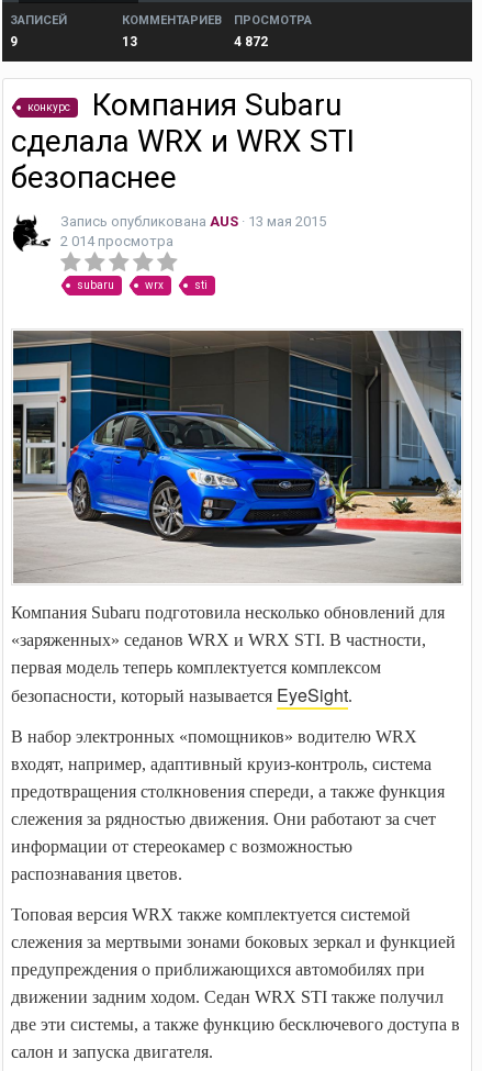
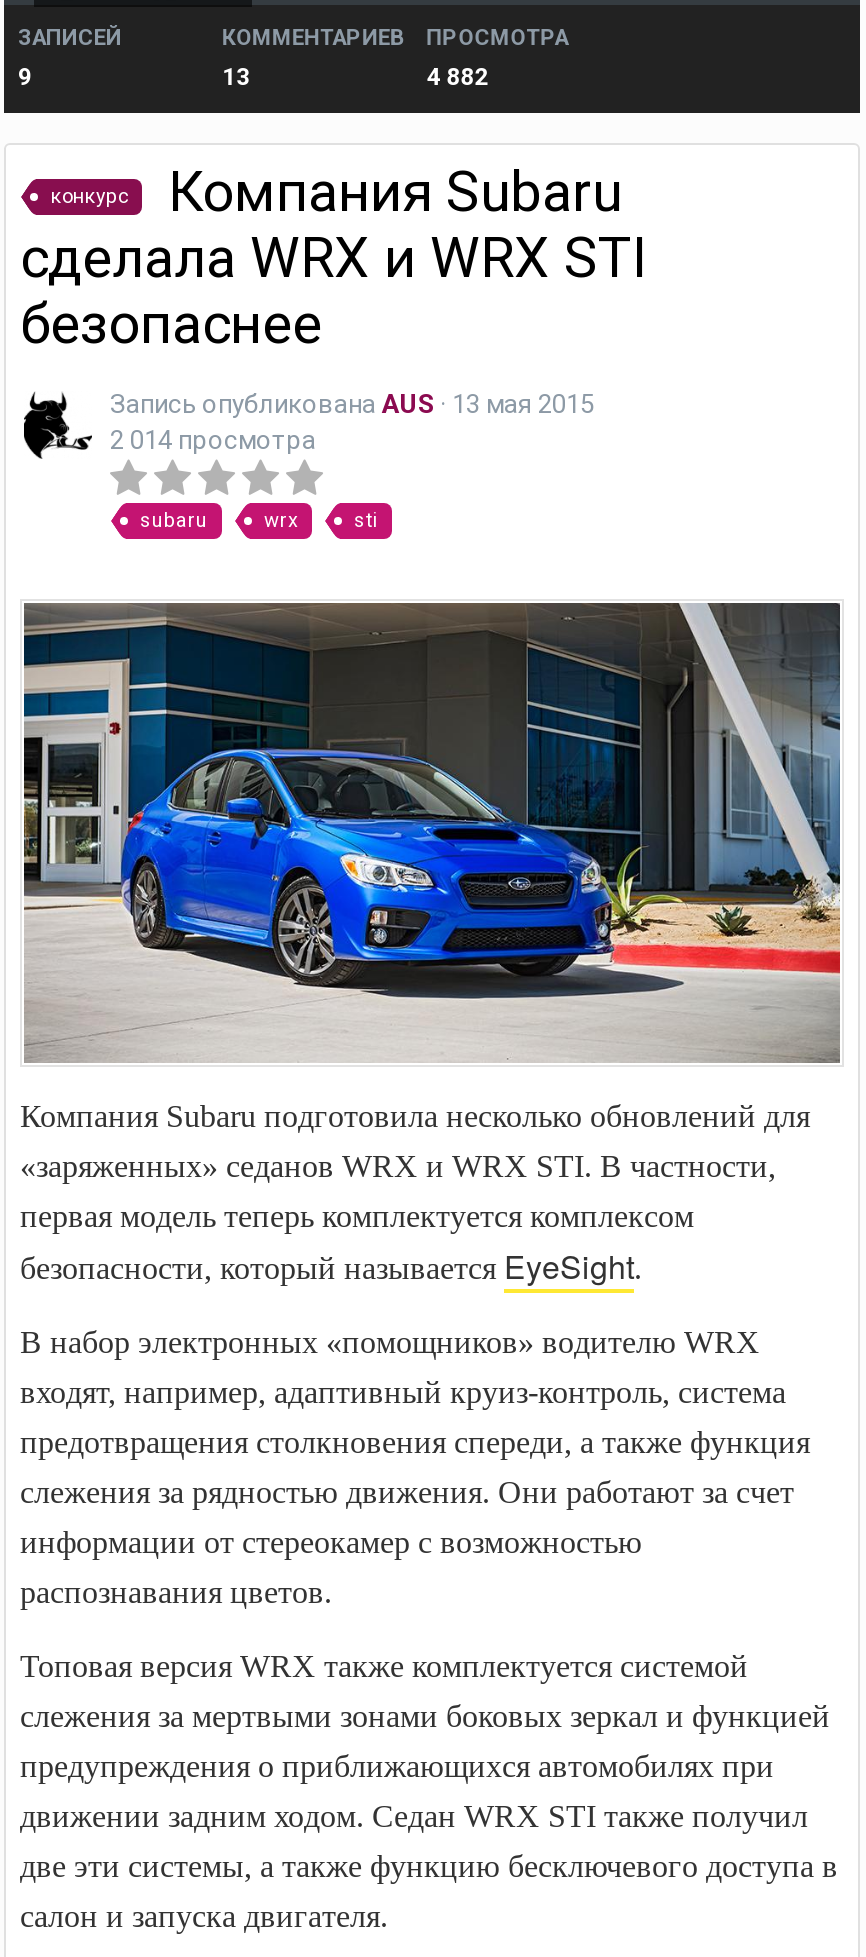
[234,34,268,49] 4 872 -> [426,63,488,91] 4 882

